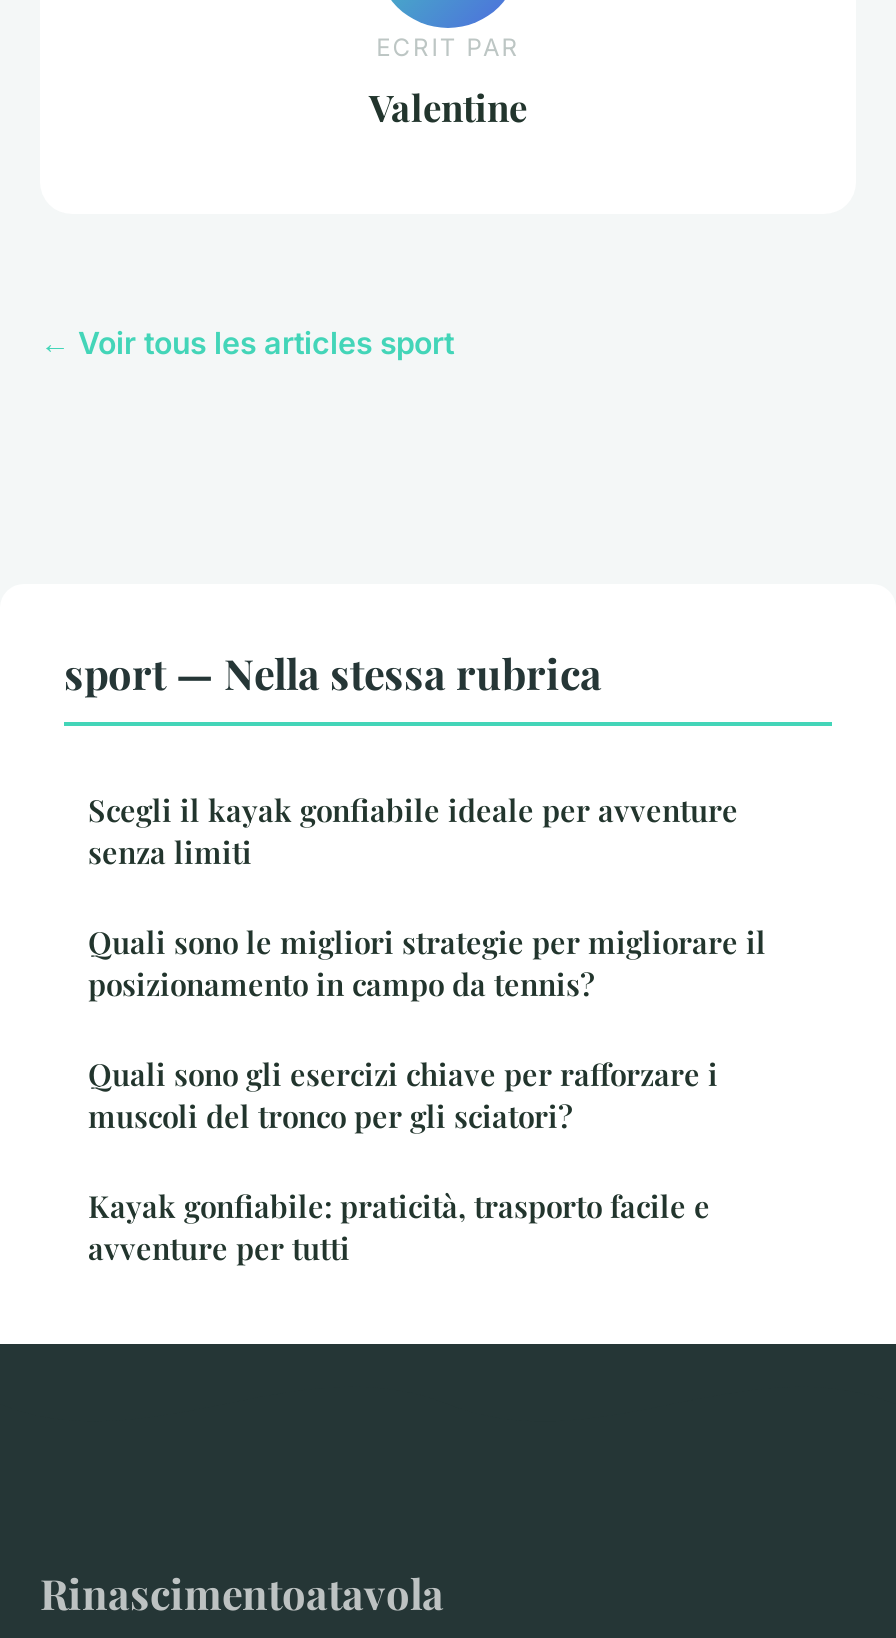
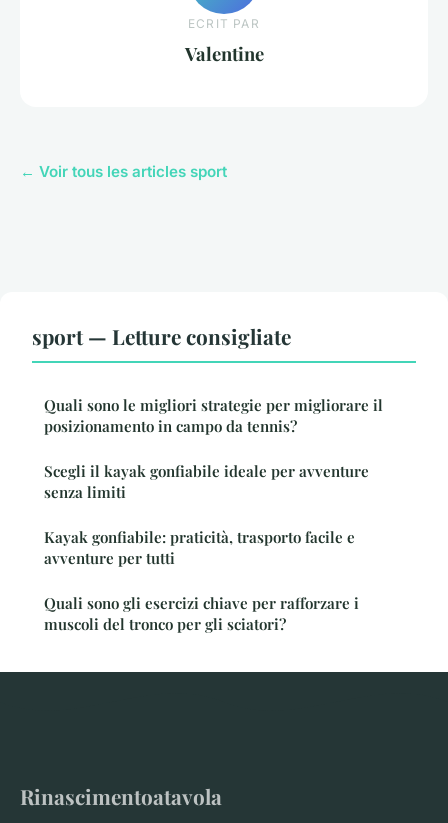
[64,644,602,700] sport — Nella stessa rubrica -> [32,322,291,350] sport — Letture consigliate
moved [88,790,738,872] -> [44,461,369,502]: Scegli il kayak gonfiabile ideale per avventure | senza limiti
moved [88,922,766,1004] -> [44,395,383,436]: Quali sono le migliori strategie per migliorare il | posizionamento in campo da tennis?
moved [88,1054,718,1136] -> [44,593,359,634]: Quali sono gli esercizi chiave per rafforzare i | muscoli del tronco per gli sciatori?
moved [88,1186,710,1268] -> [44,527,355,568]: Kayak gonfiabile: praticità, trasporto facile e | avventure per tutti

